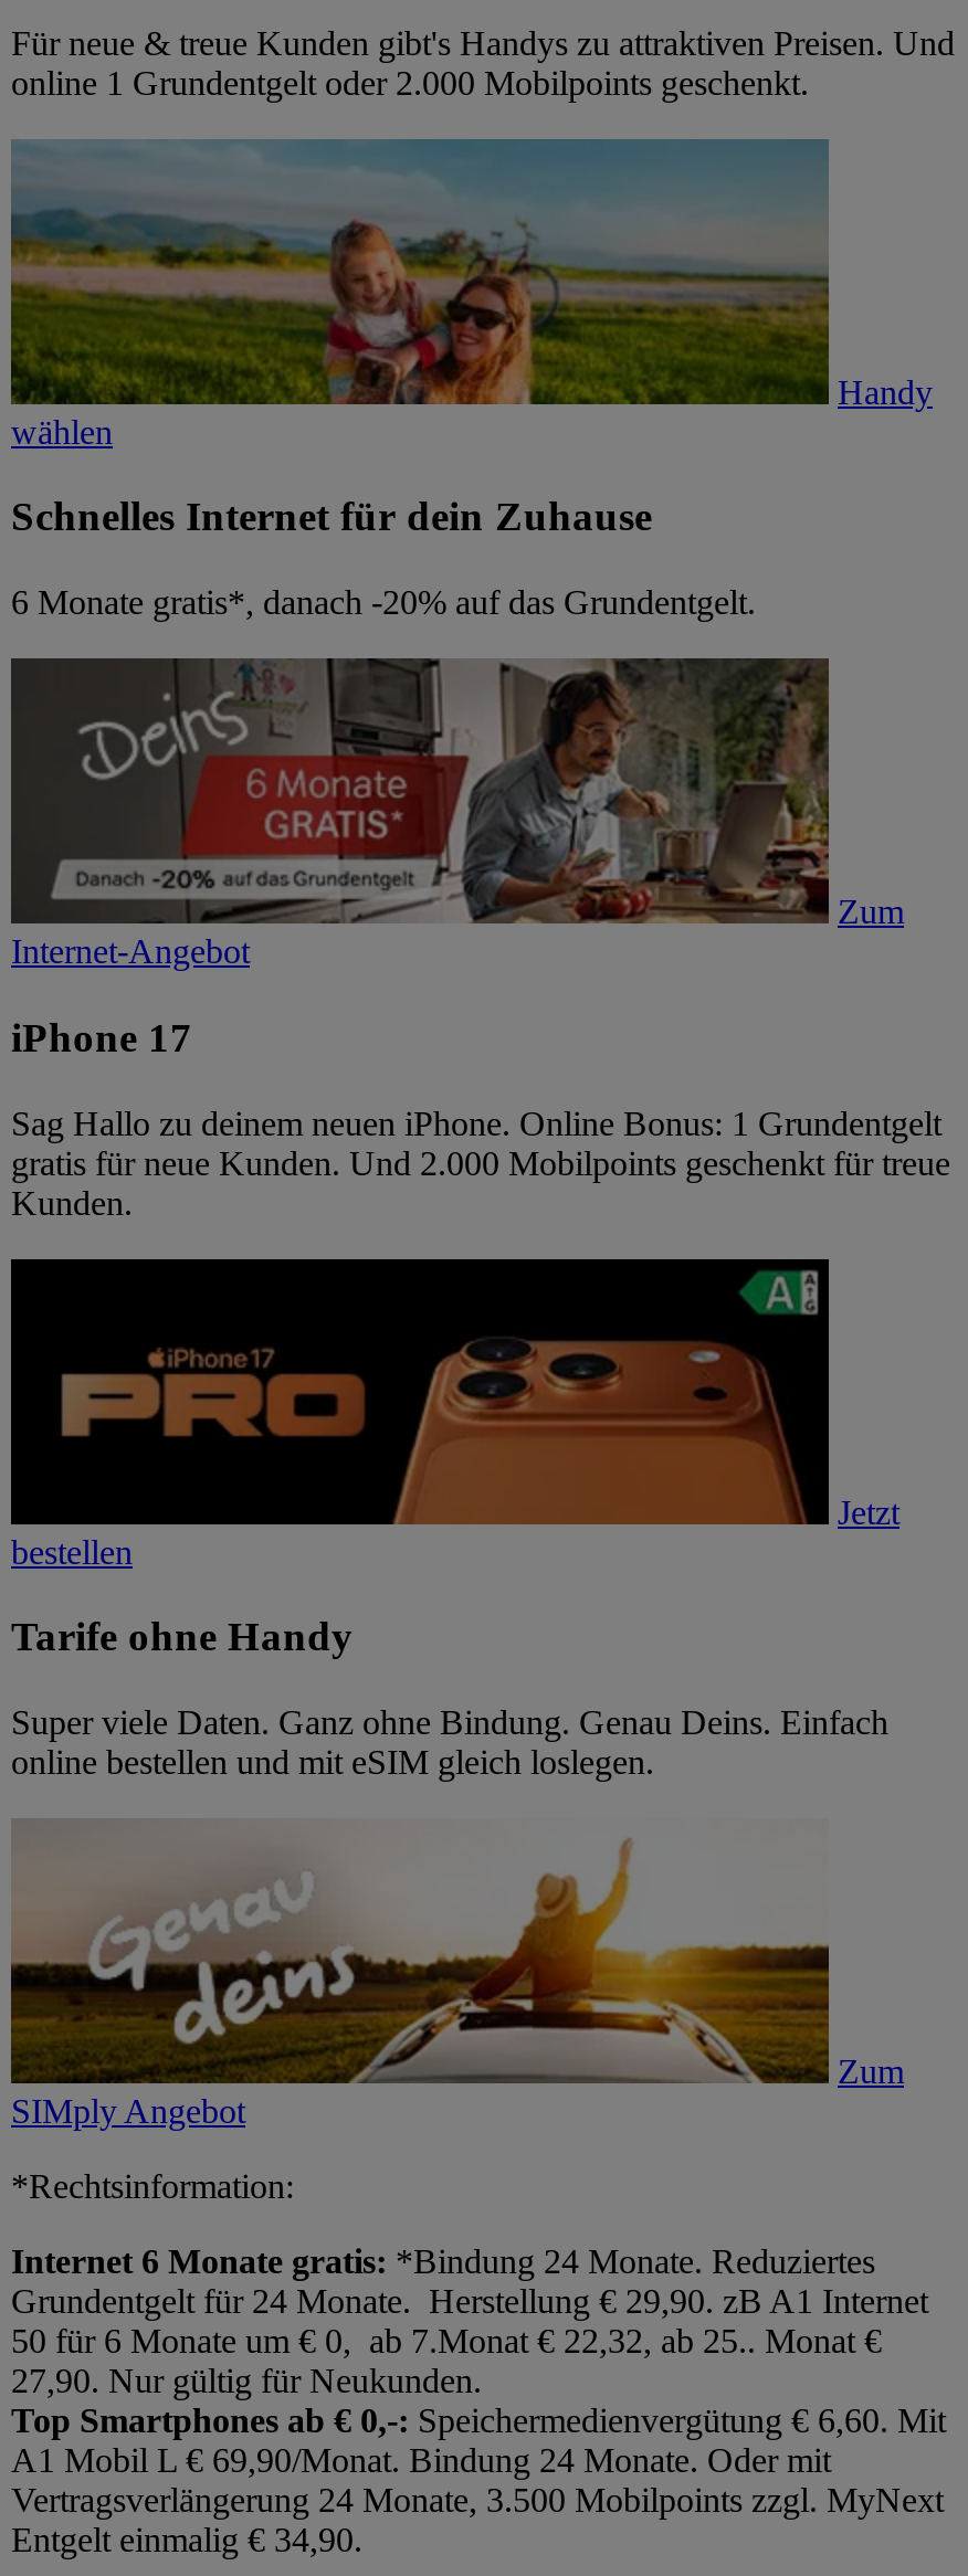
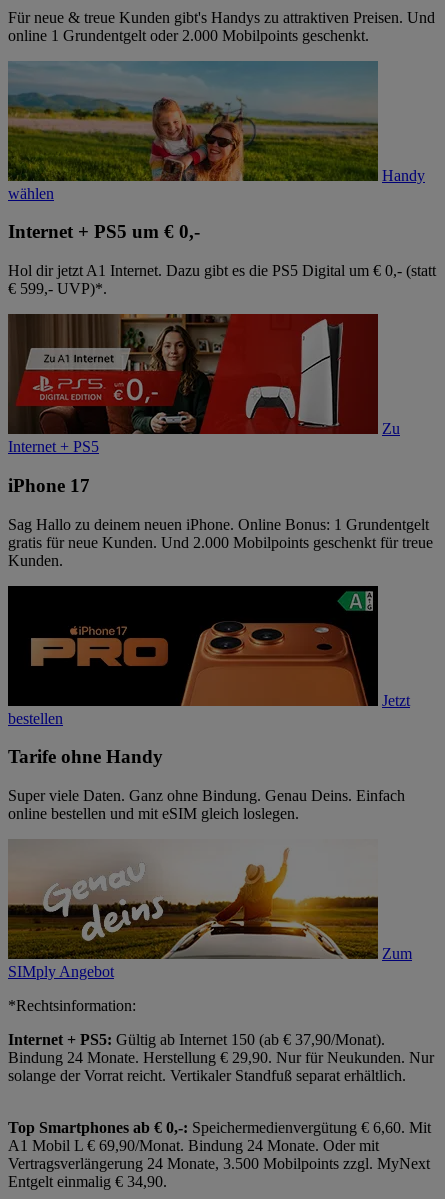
[11,493,652,540] Schnelles Internet für dein Zuhause -> [8,221,200,242] Internet + PS5 um € 0,-
[11,583,756,621] 6 Monate gratis*, danach -20% auf das Grundentgelt. -> [8,262,436,297] Hol dir jetzt A1 Internet. Dazu gibt es die PS5 Digital um € 0,- (statt | € 599,- UVP)*.
[11,656,904,970] [image] | Zum | Internet-Angebot -> [8,313,400,455] [image] | Zu | Internet + PS5
[11,2242,928,2399] Internet 6 Monate gratis: *Bindung 24 Monate. Reduziertes | Grundentgelt für 24 Monate. Herstellung € 29,90. zB A1 Internet | 50 für 6 Monate um € 0, ab 7.Monat € 22,32, ab 25.. Monat € | 27,90. Nur gültig für Neukunden. -> [8,1031,434,1084] Internet + PS5: Gültig ab Internet 150 (ab € 37,90/Monat). | Bindung 24 Monate. Herstellung € 29,90. Nur für Neukunden. Nur | solange der Vorrat reicht. Vertikaler Standfuß separat erhältlich.

